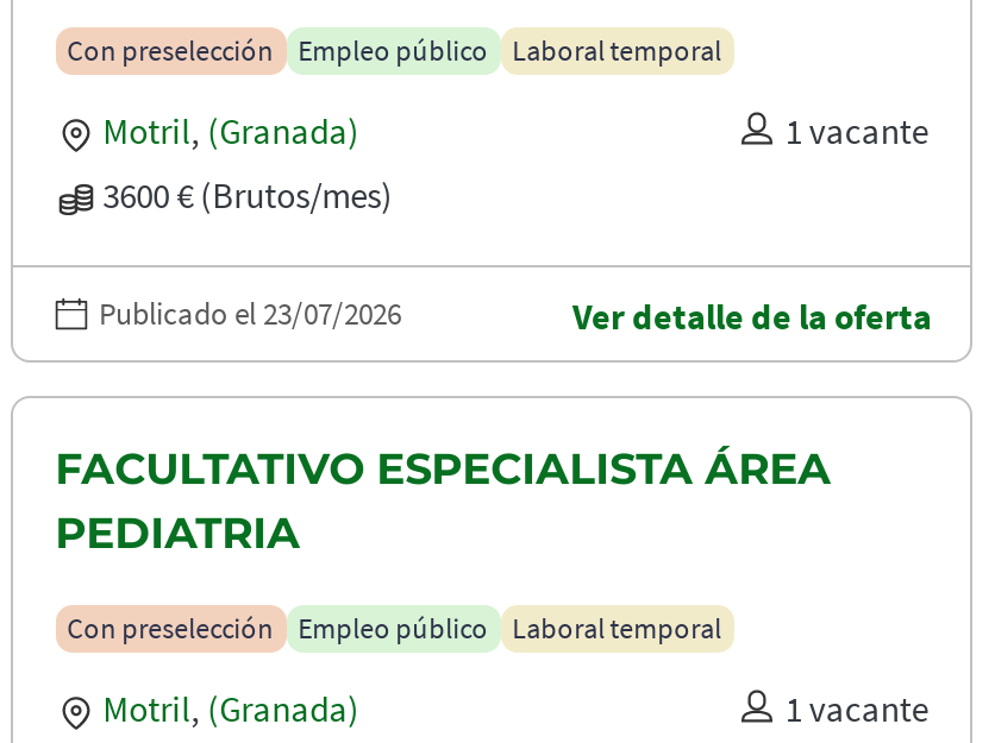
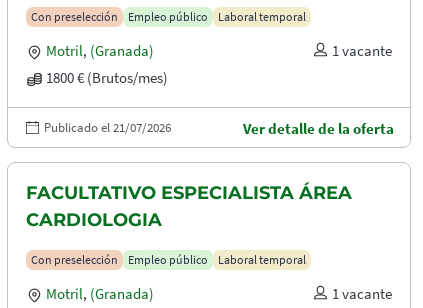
[103,172,393,217] 3600 € (Brutos/mes) -> [46,68,168,87] 1800 € (Brutos/mes)
[99,293,401,334] Publicado el 23/07/2026 -> [44,119,171,136] Publicado el 21/07/2026
[55,509,300,561] PEDIATRIA -> [26,209,162,231] CARDIOLOGIA

